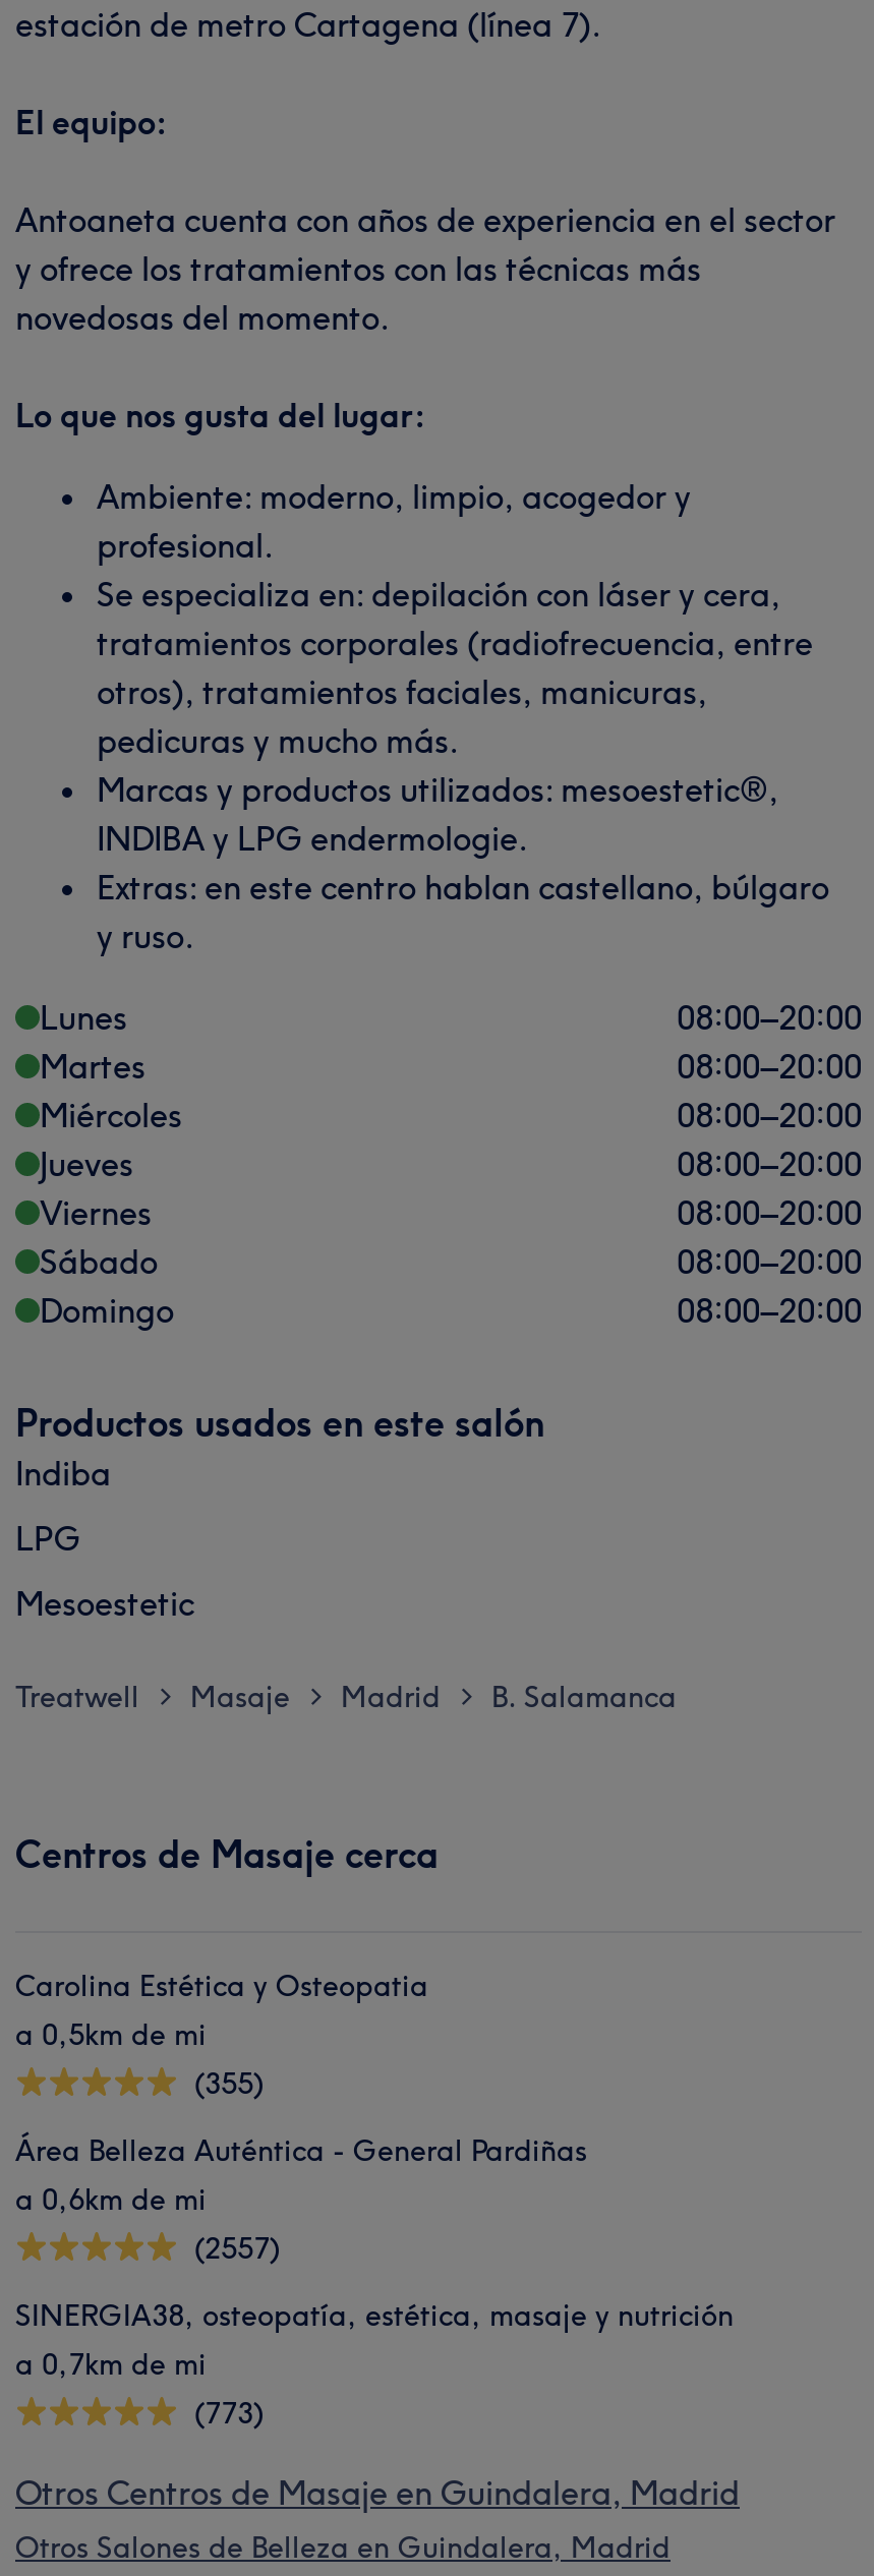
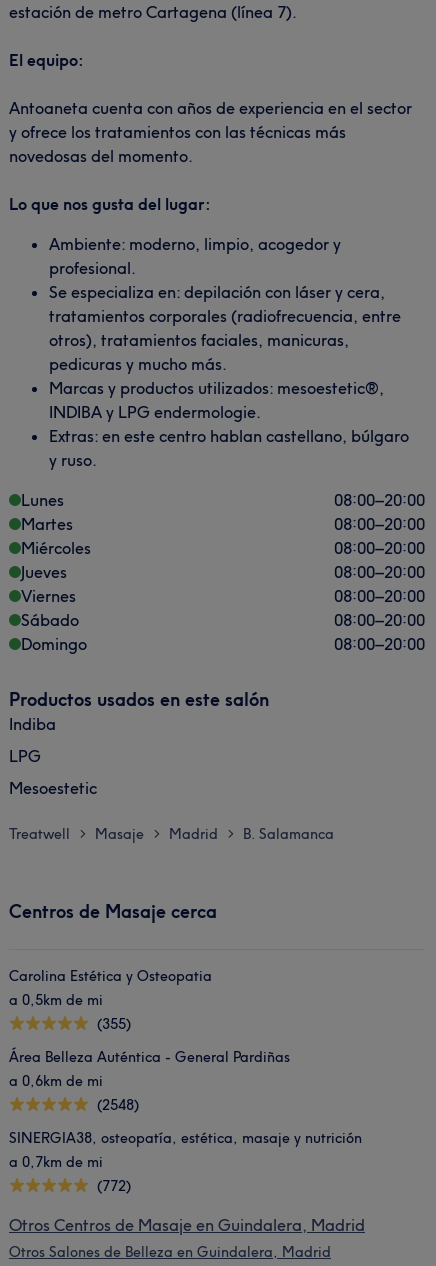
[194,2230,280,2267] (2557) -> [97,1096,139,1114] (2548)
[194,2395,264,2432] (773) -> [97,1177,131,1195] (772)

